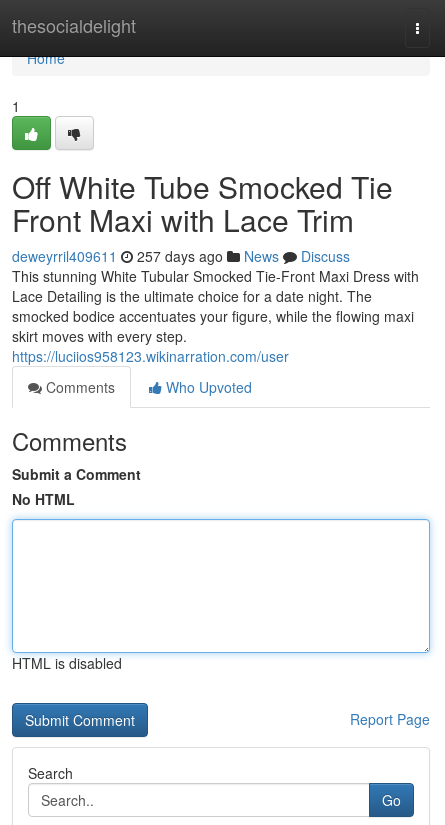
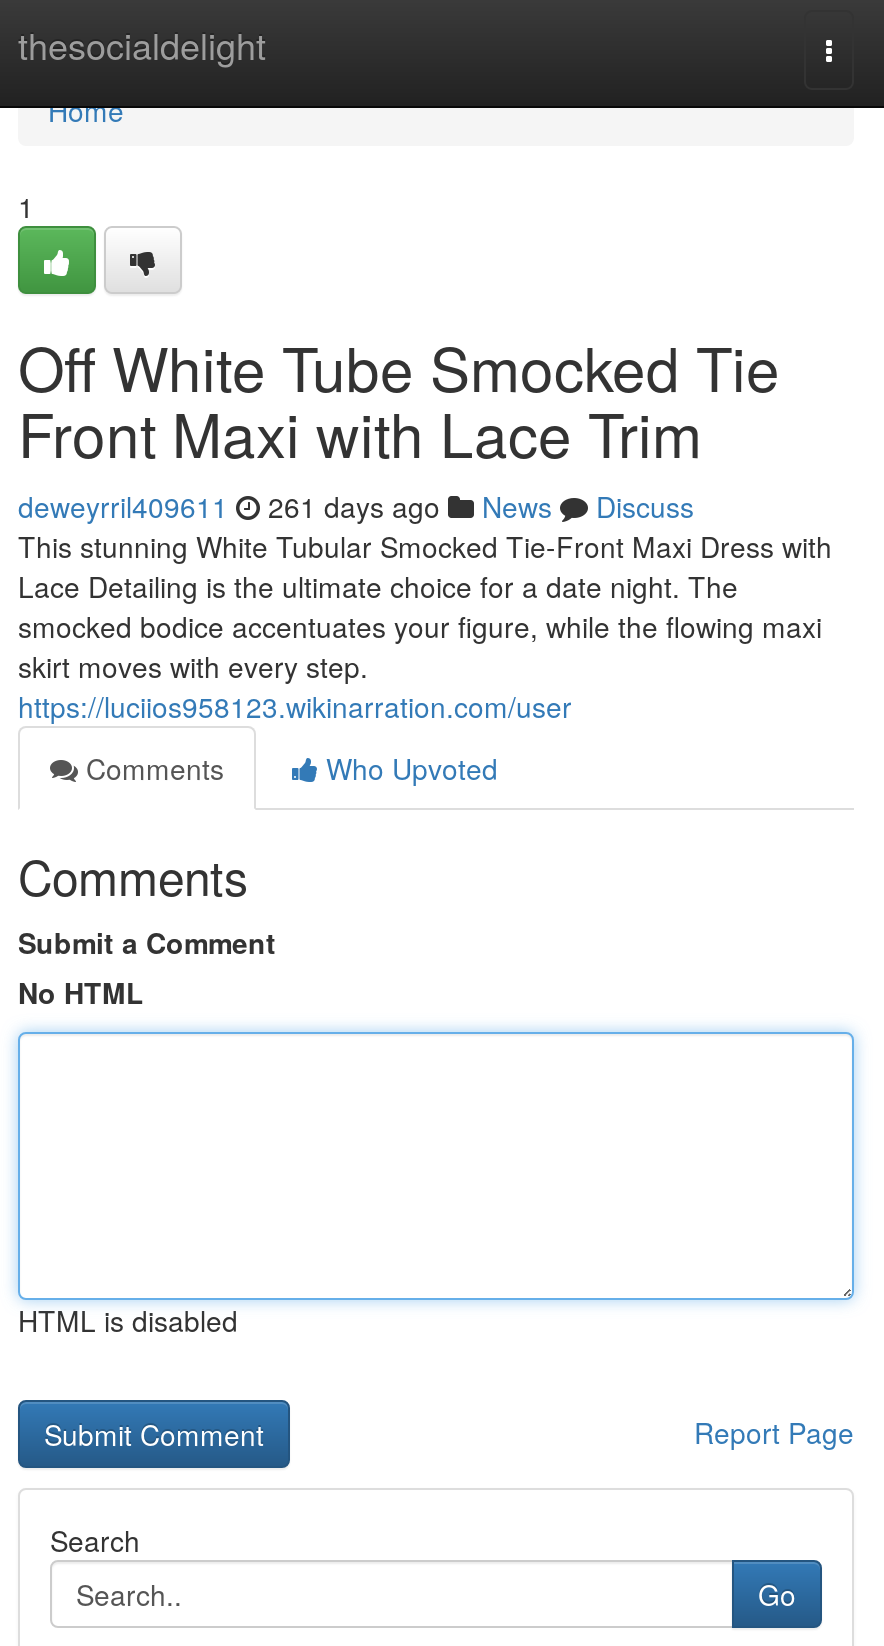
[12,246,350,266] deweyrril409611 257 days ago News Discuss -> [18,486,694,526] deweyrril409611 261 days ago News Discuss

